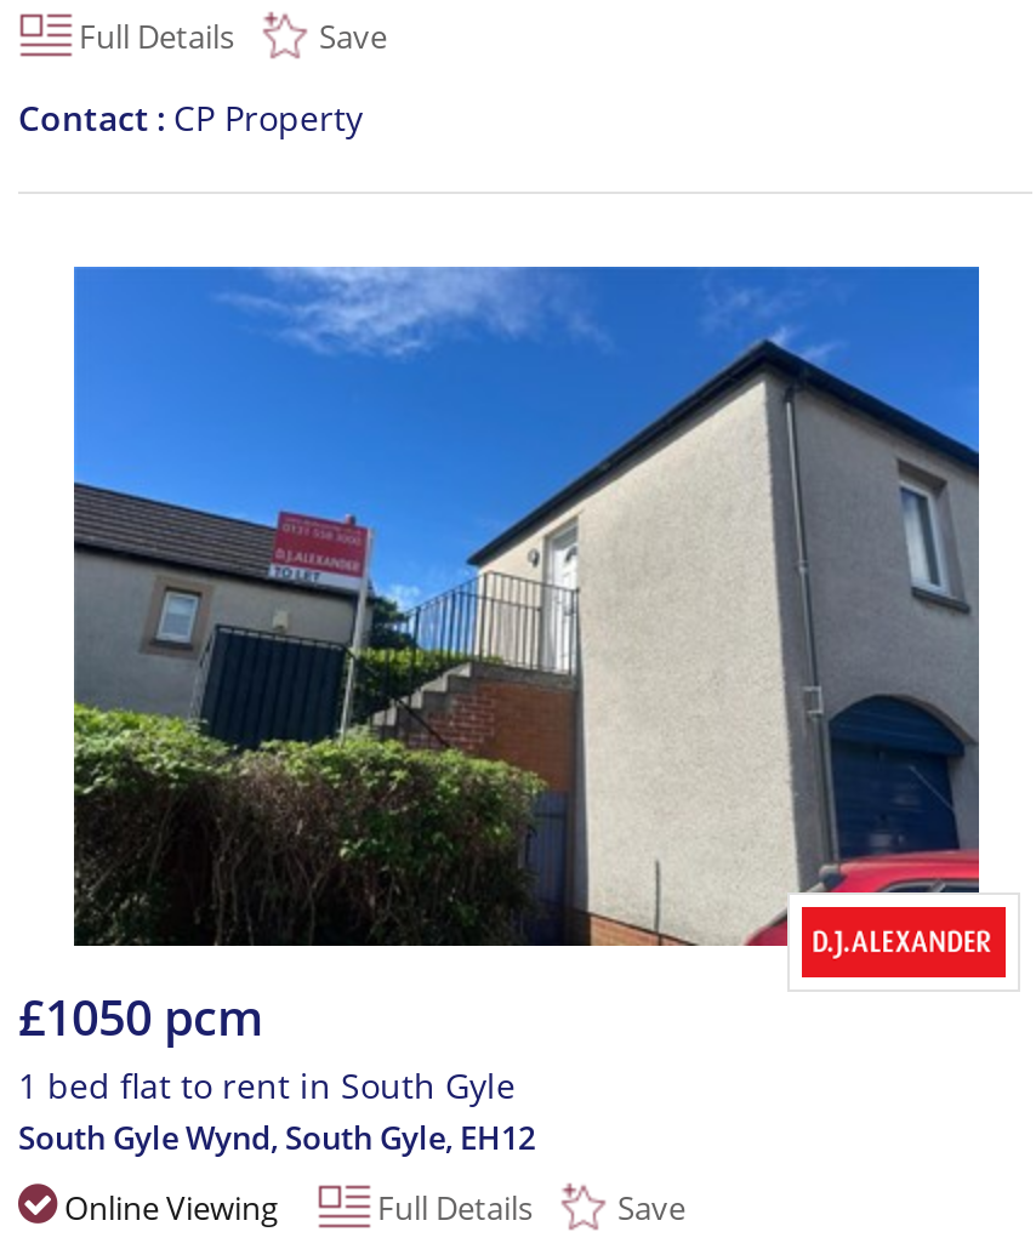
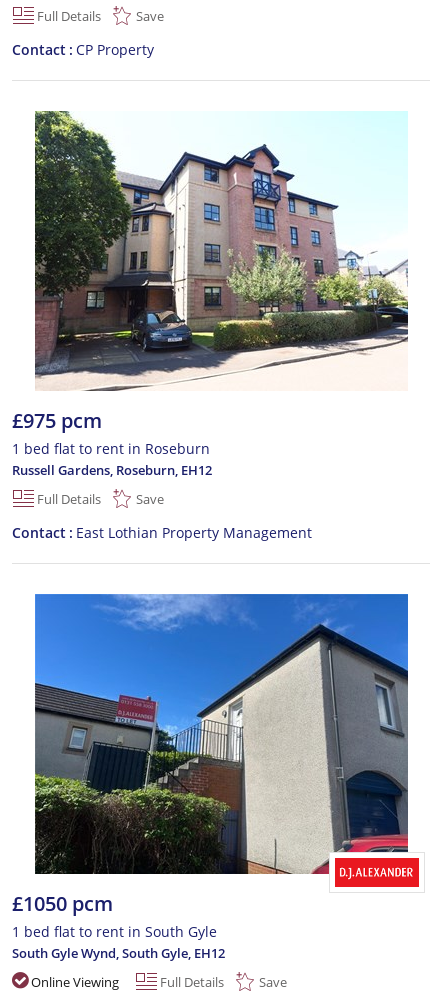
none -> [12,110,408,542] [image] | £975 pcm | 1 bed flat to rent in Roseburn | Russell Gardens, Roseburn, EH12 | Full Details | Save | Contact East Lothian Property Management

